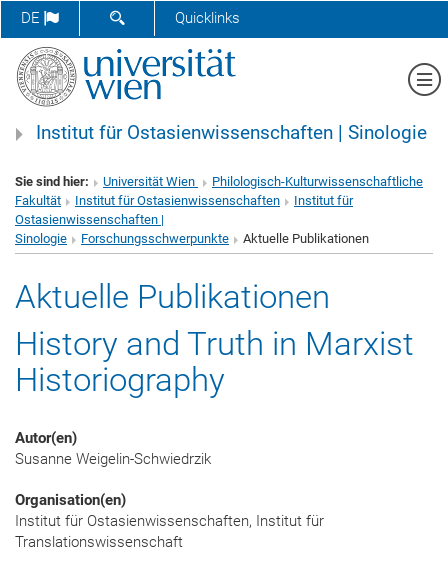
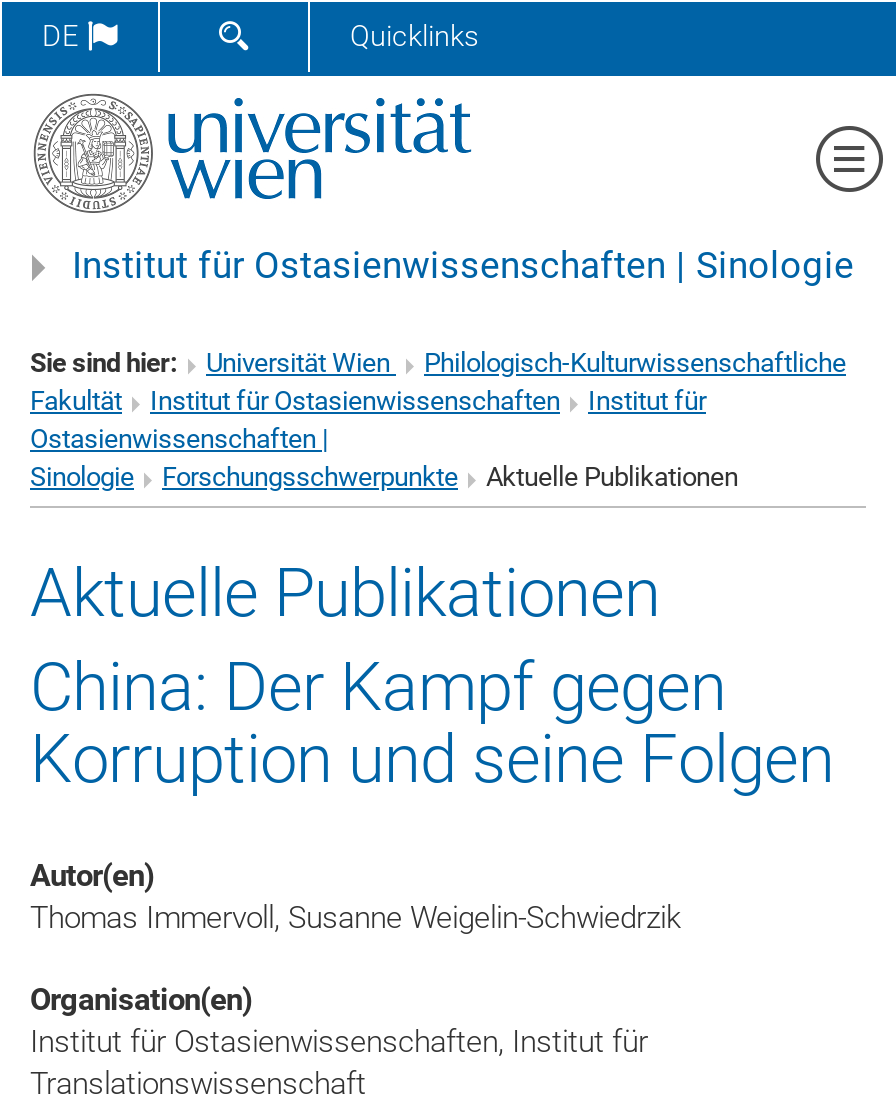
[15,324,414,399] History and Truth in Marxist | Historiography -> [30,648,834,798] China: Der Kampf gegen | Korruption und seine Folgen
[15,450,211,468] Susanne Weigelin-Schwiedrzik -> [30,900,680,936] Thomas Immervoll, Susanne Weigelin-Schwiedrzik

